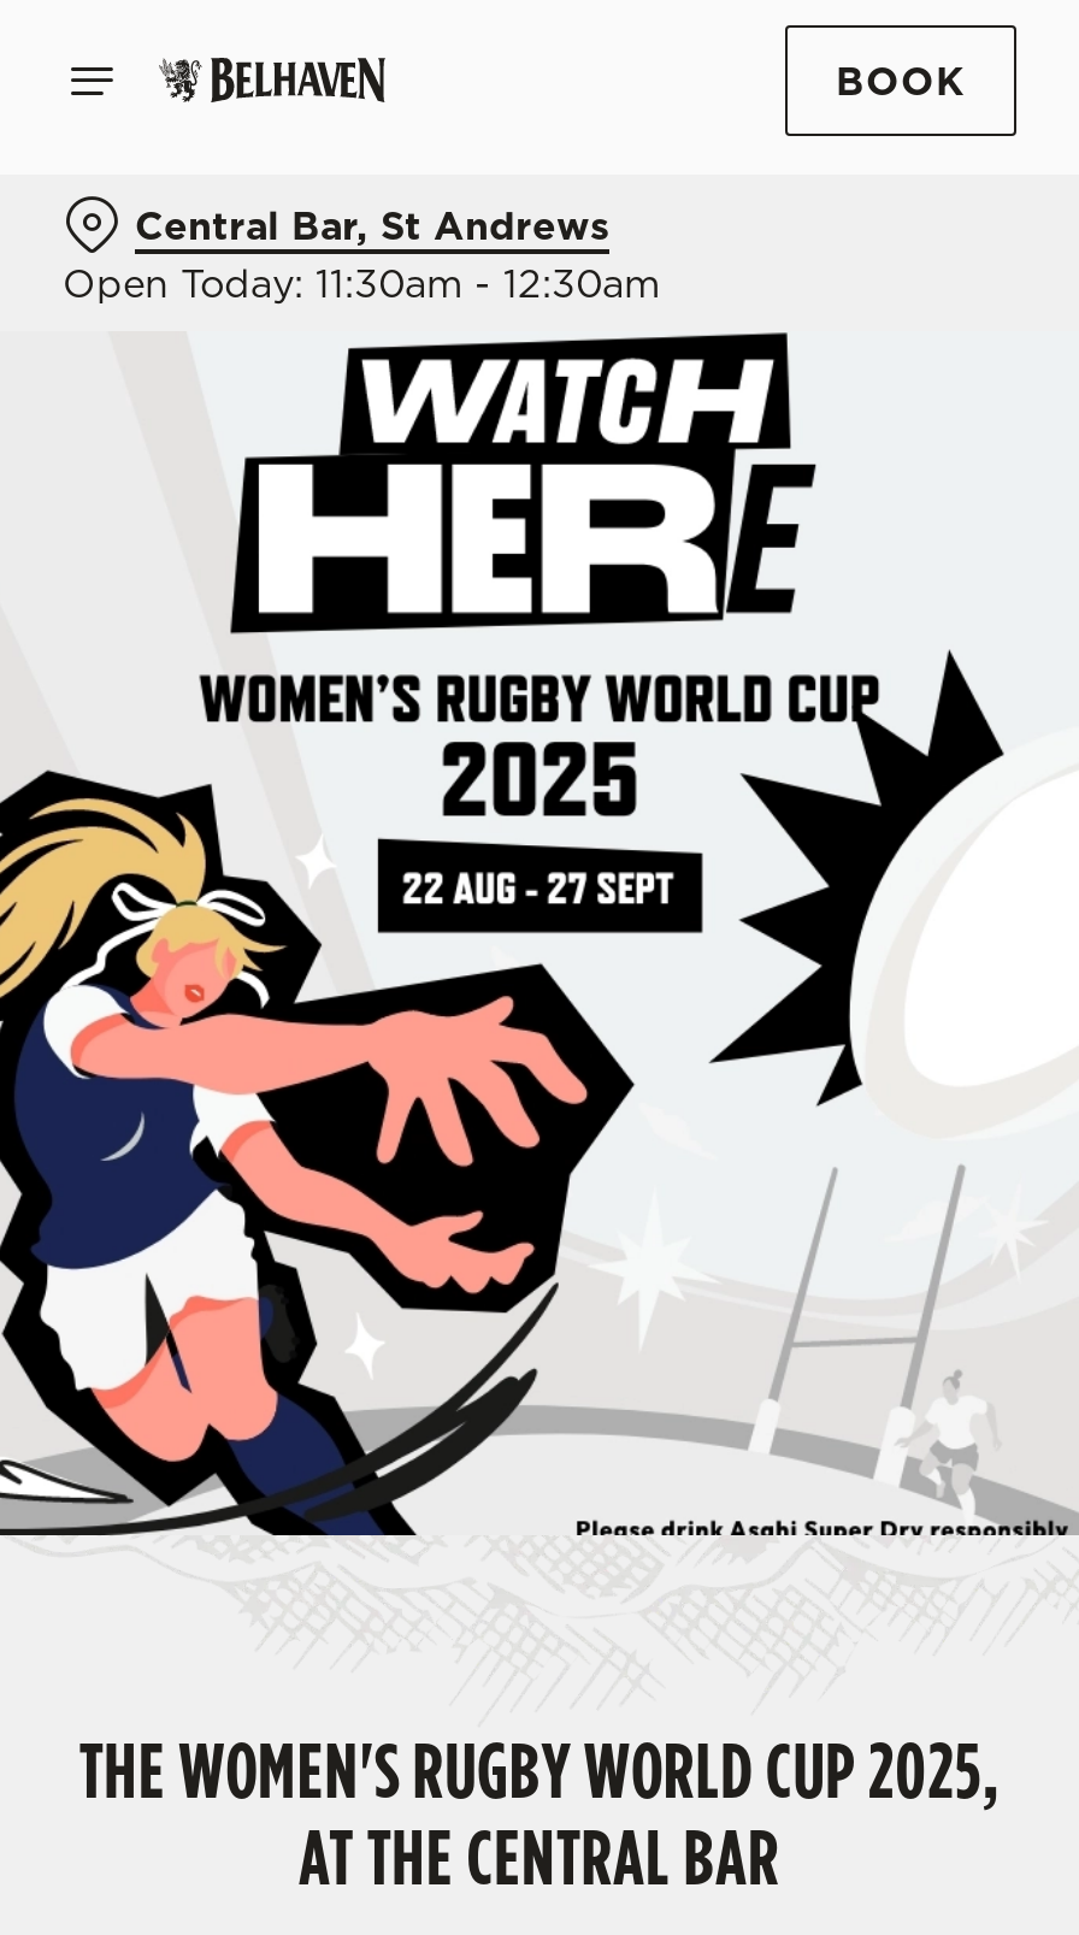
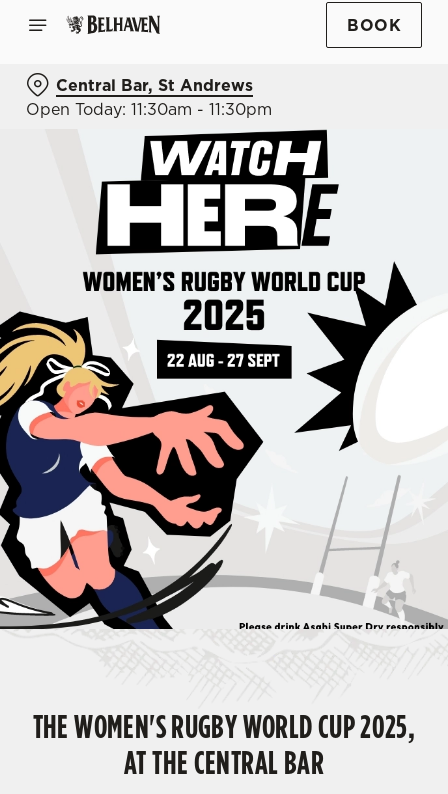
[63,256,660,309] Open Today: 11:30am - 12:30am -> [26,98,272,120] Open Today: 11:30am - 11:30pm

